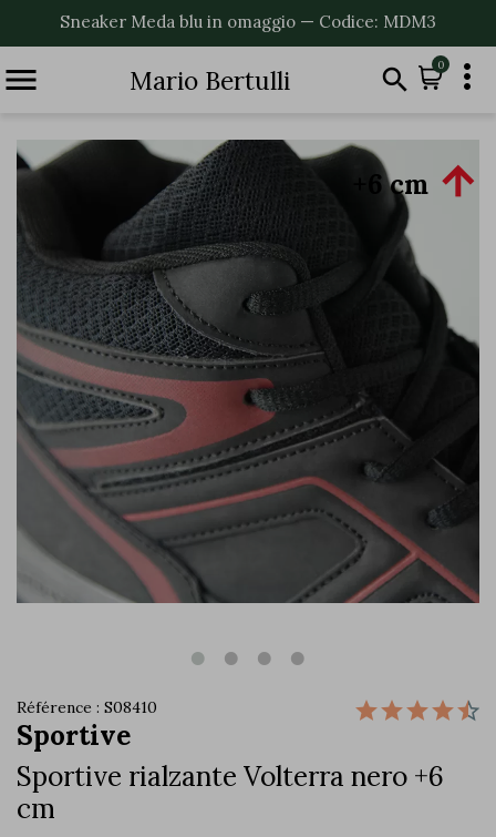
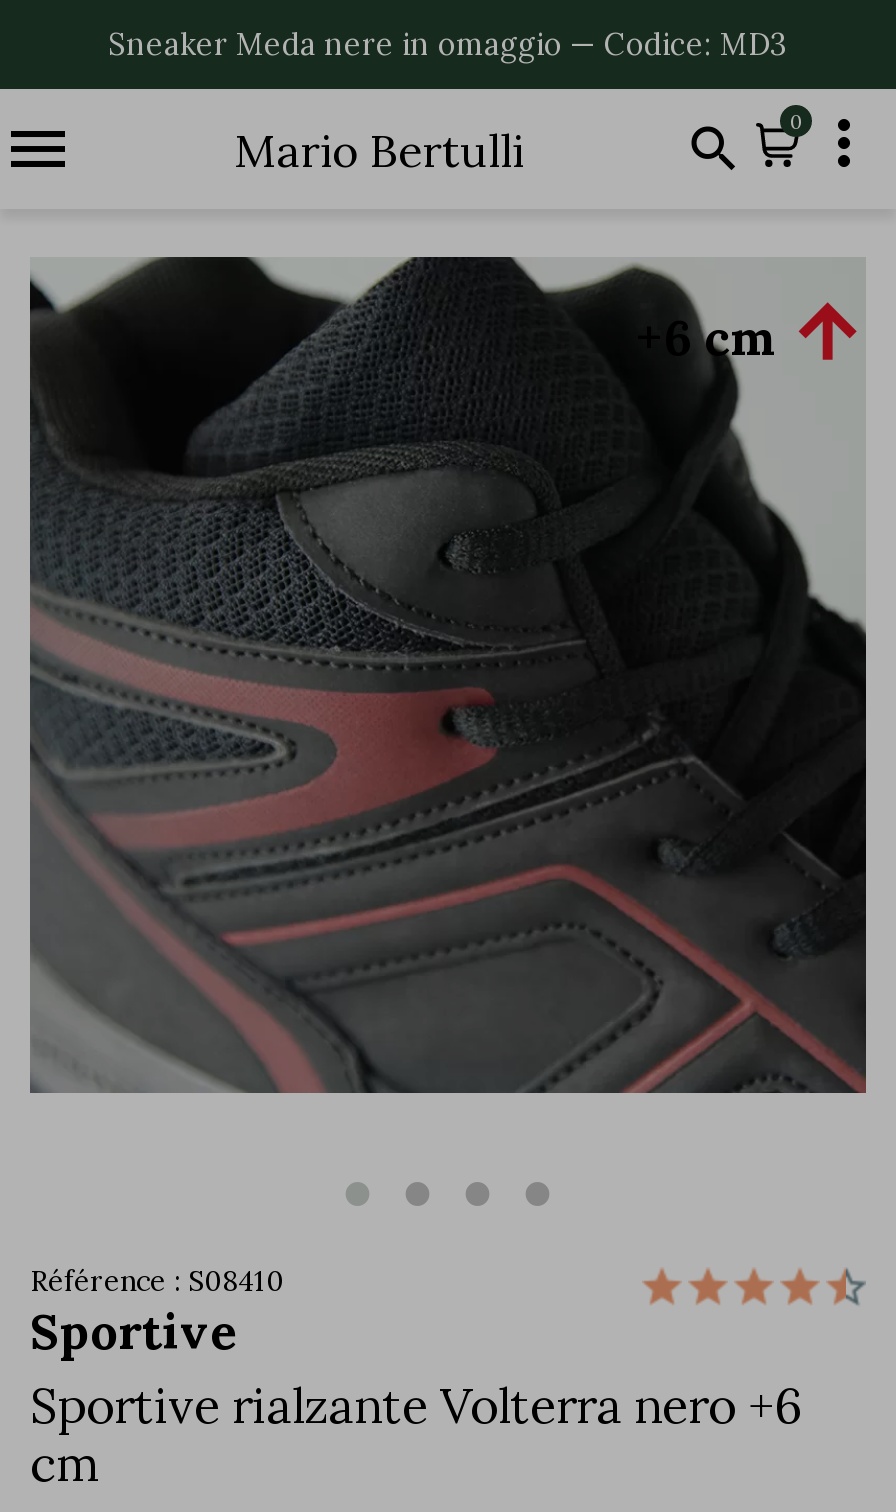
[60,11,436,32] Sneaker Meda blu in omaggio — Codice: MDM3 -> [108,24,788,62] Sneaker Meda nere in omaggio — Codice: MD3

